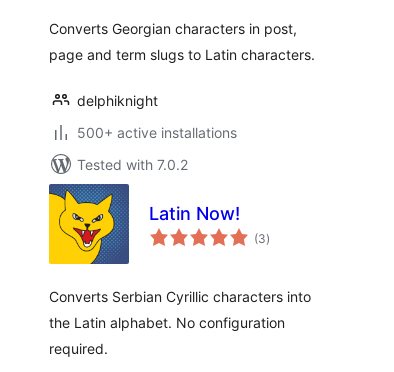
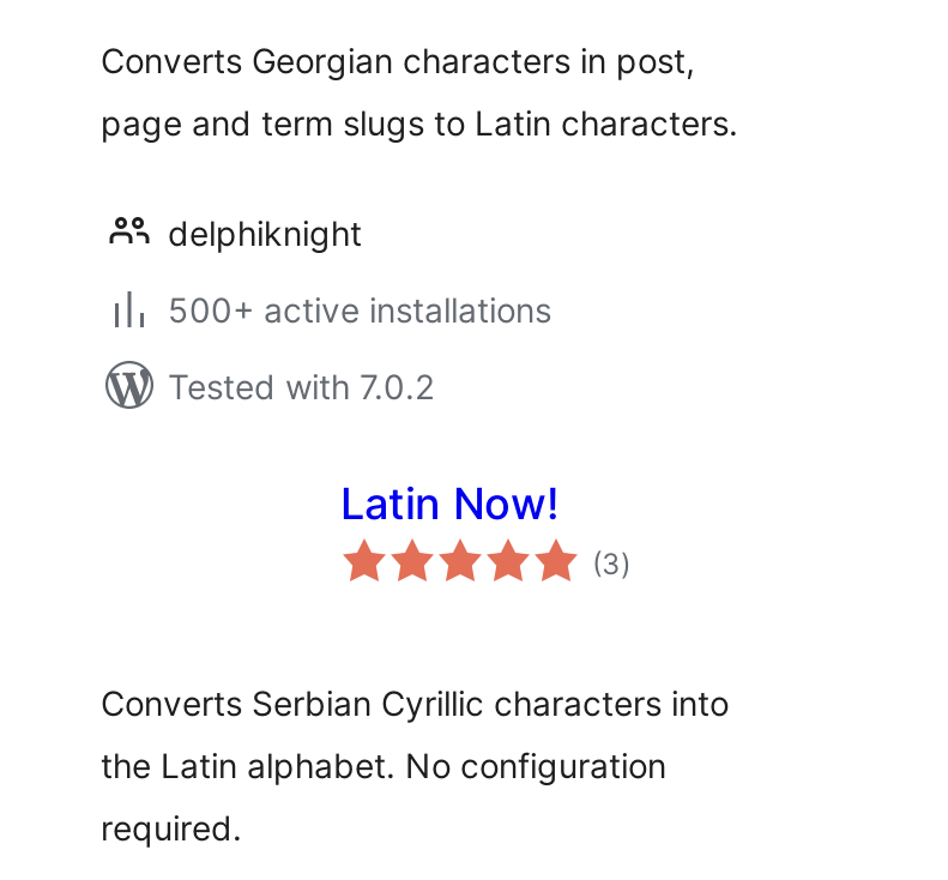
[48,183,130,265] [image] -> none

